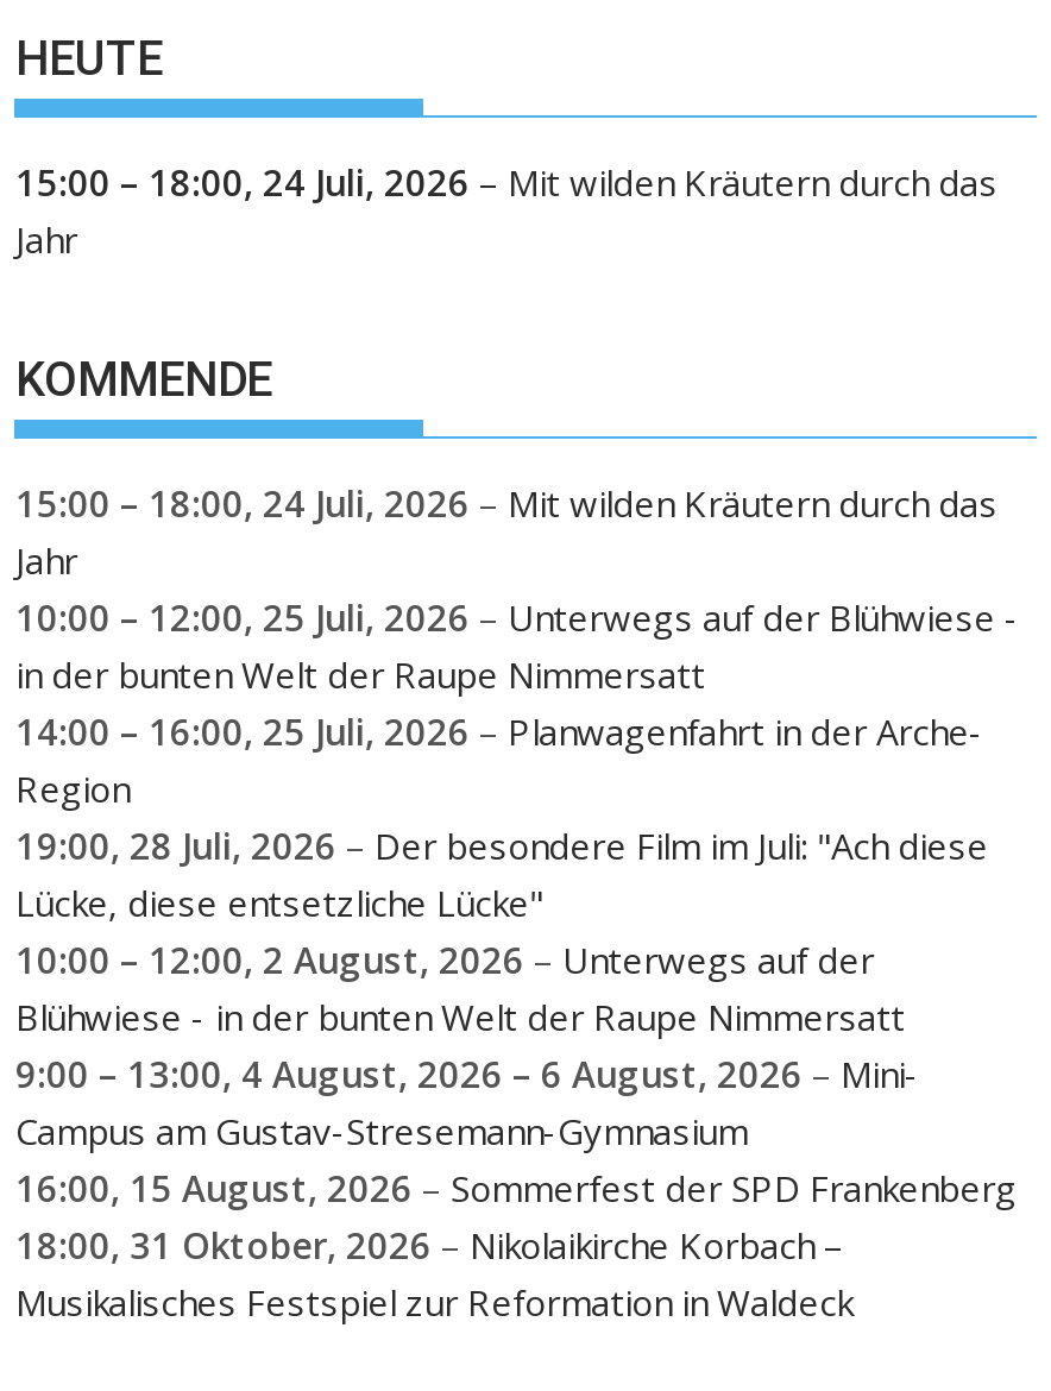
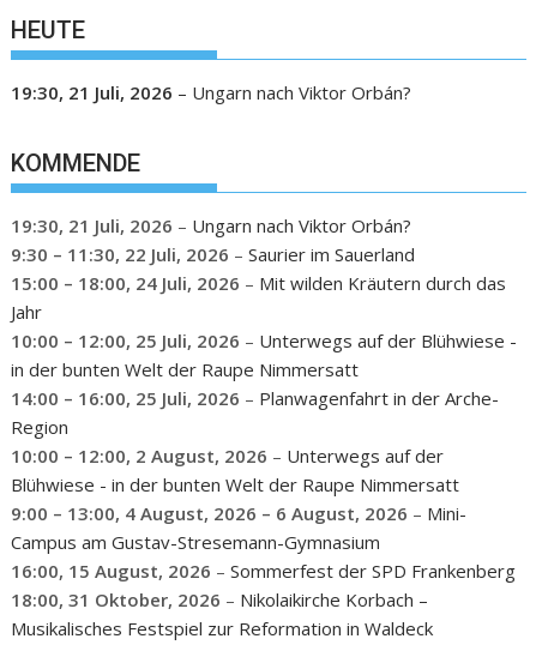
[15,158,997,263] 15:00 – 18:00, 24 Juli, 2026 – Mit wilden Kräutern durch das | Jahr -> [11,80,412,104] 19:30, 21 Juli, 2026 – Ungarn nach Viktor Orbán?
none -> [11,213,415,266] 19:30, 21 Juli, 2026 – Ungarn nach Viktor Orbán? | 9:30 – 11:30, 22 Juli, 2026 – Saurier im Sauerland
moved [15,478,1019,811] -> [11,270,517,438]: 15:00 – 18:00, 24 Juli, 2026 – Mit wilden Kräutern durch das | Jahr | 10:00 – 12:00, 25 Juli, 2026 – Unterwegs auf der Blühwiese - | in der bunten Welt der Raupe Nimmersatt | 14:00 – 16:00, 25 Juli, 2026 – Planwagenfahrt in der Arche- | Region
[15,820,988,925] 19:00, 28 Juli, 2026 – Der besondere Film im Juli: "Ach diese | Lücke, diese entsetzliche Lücke" -> none

